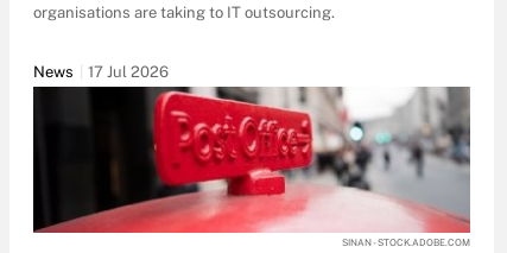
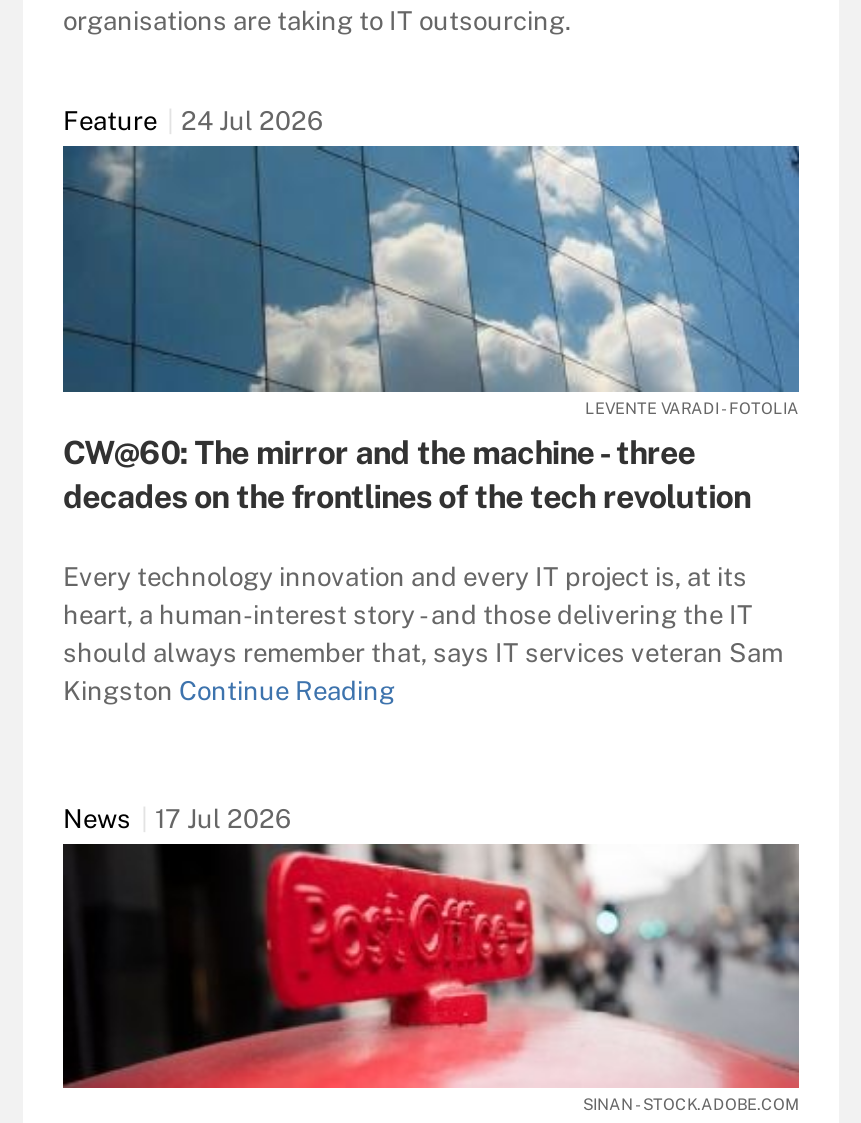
none -> [61,144,801,706] [image] | LEVENTE VARADI - FOTOLIA | CW@60: The mirror and the machine - three | decades on the frontlines of the tech revolution | Every technology innovation and every IT project is, at its | heart, a human-interest story - and those delivering the IT | should always remember that, says IT services veteran Sam | Kingston Continue Reading
none -> [63,106,323,136] Feature | 24 Jul 2026

